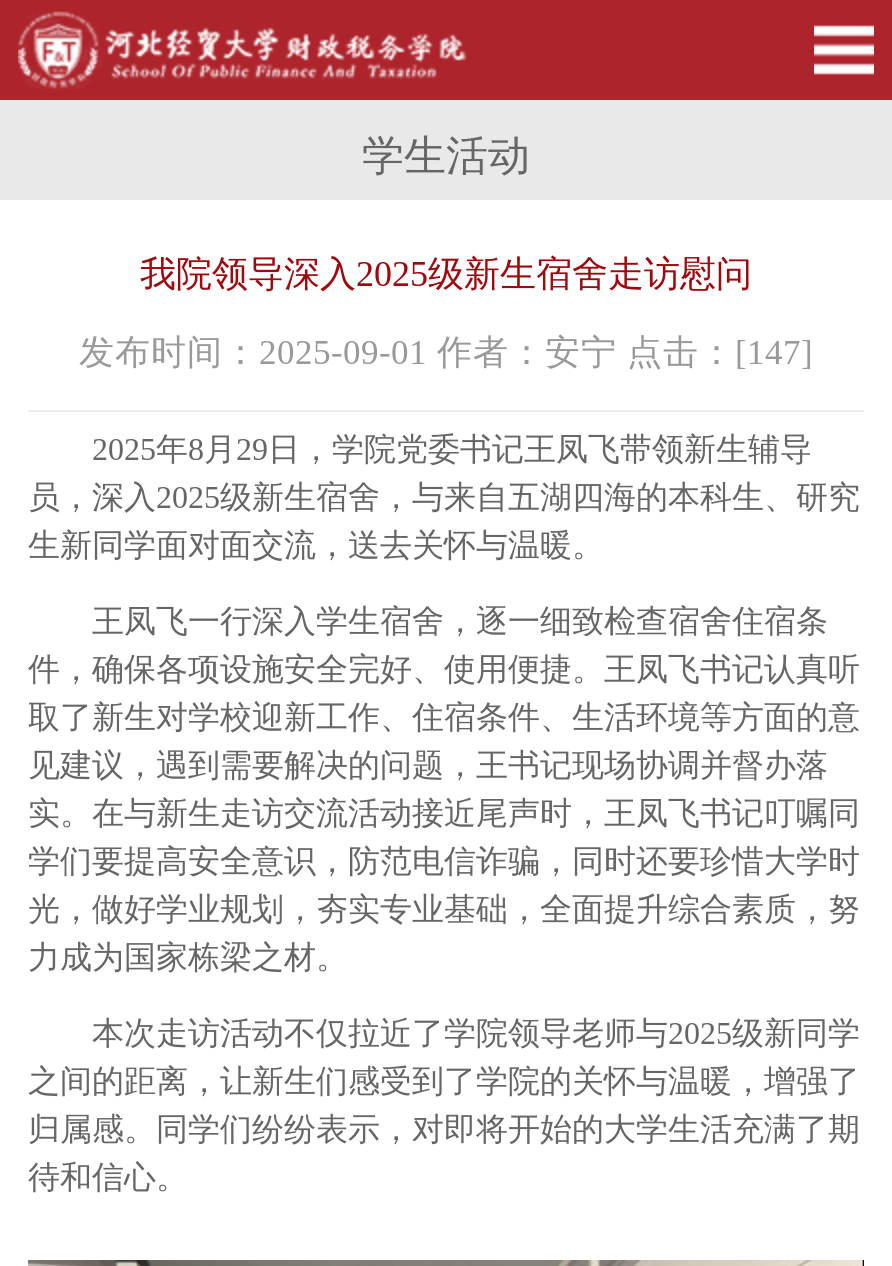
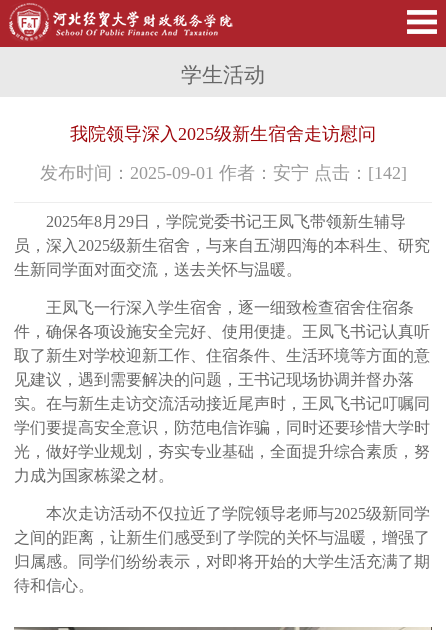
[79,332,813,372] 发布时间：2025-09-01 作者：安宁 点击：[147] -> [39,163,406,183] 发布时间：2025-09-01 作者：安宁 点击：[142]

